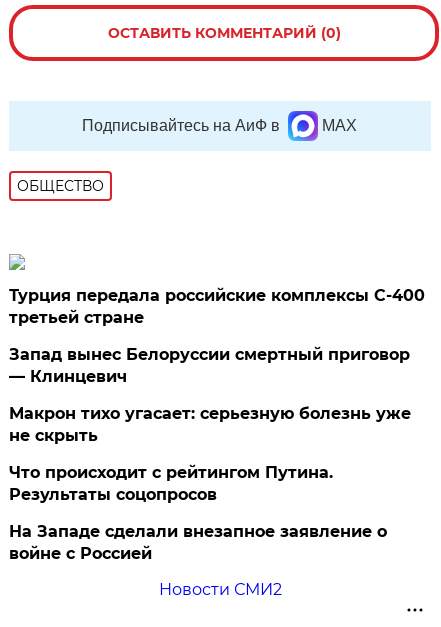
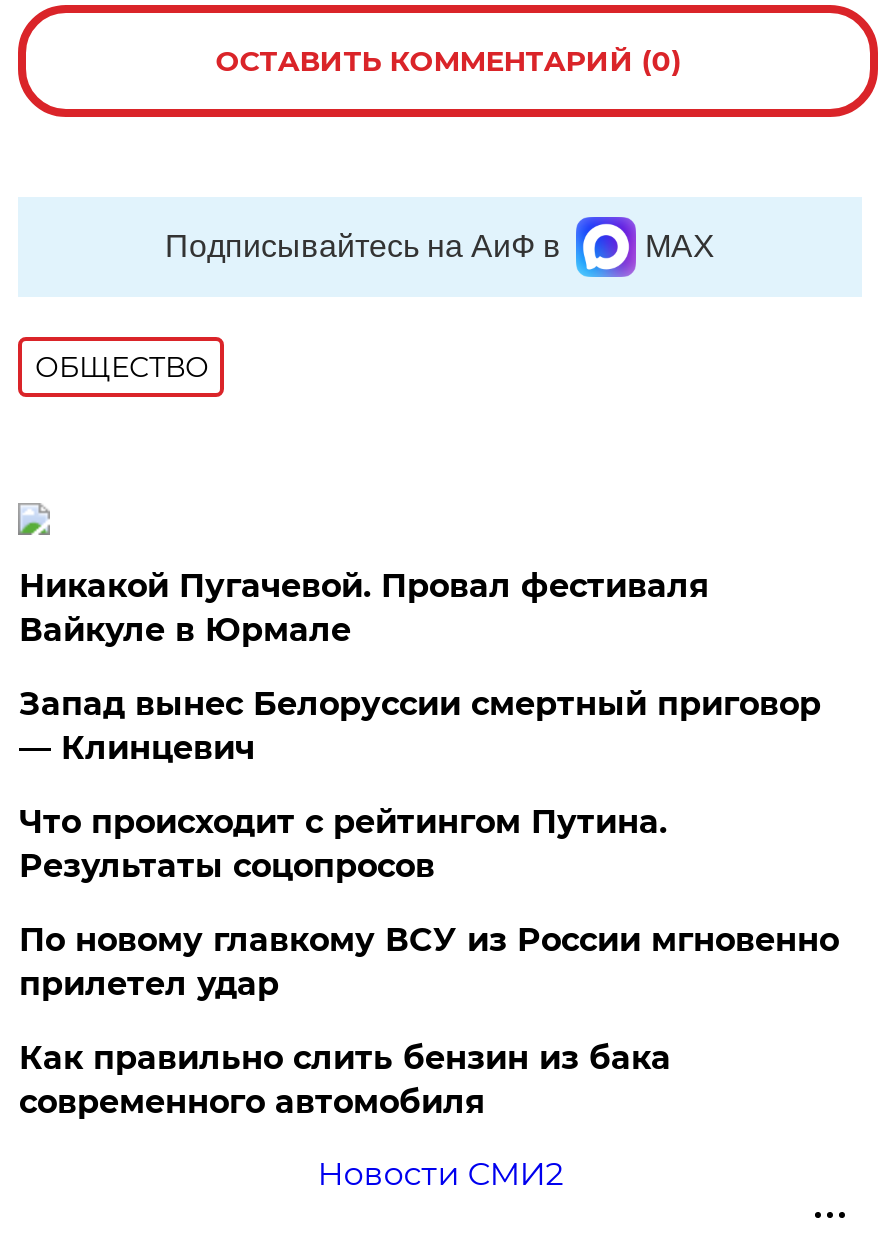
[9,286,425,327] Турция передала российские комплексы С-400 | третьей стране -> [19,568,709,650] Никакой Пугачевой. Провал фестиваля | Вайкуле в Юрмале
[9,404,411,445] Макрон тихо угасает: серьезную болезнь уже | не скрыть -> none
moved [9,463,333,504] -> [19,804,667,886]: Что происходит с рейтингом Путина. | Результаты соцопросов
[9,522,387,563] На Западе сделали внезапное заявление о | войне с Россией -> [19,922,839,1122] По новому главкому ВСУ из России мгновенно | прилетел удар | Как правильно слить бензин из бака | современного автомобиля

